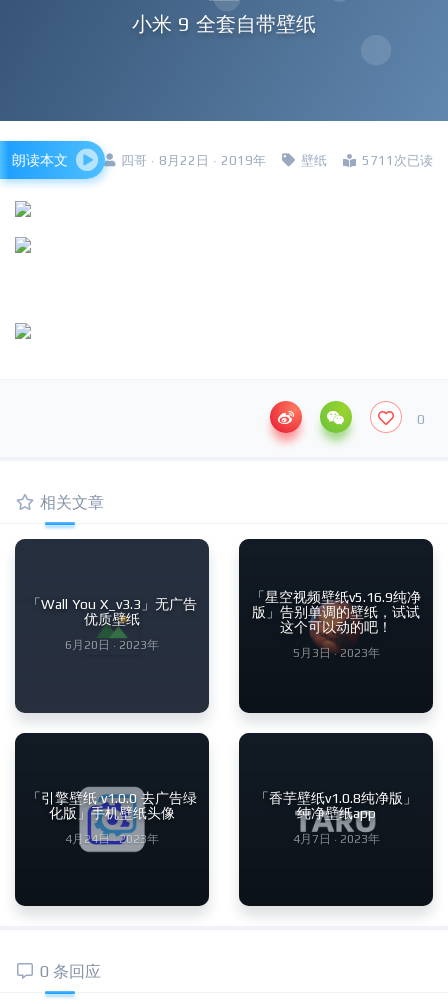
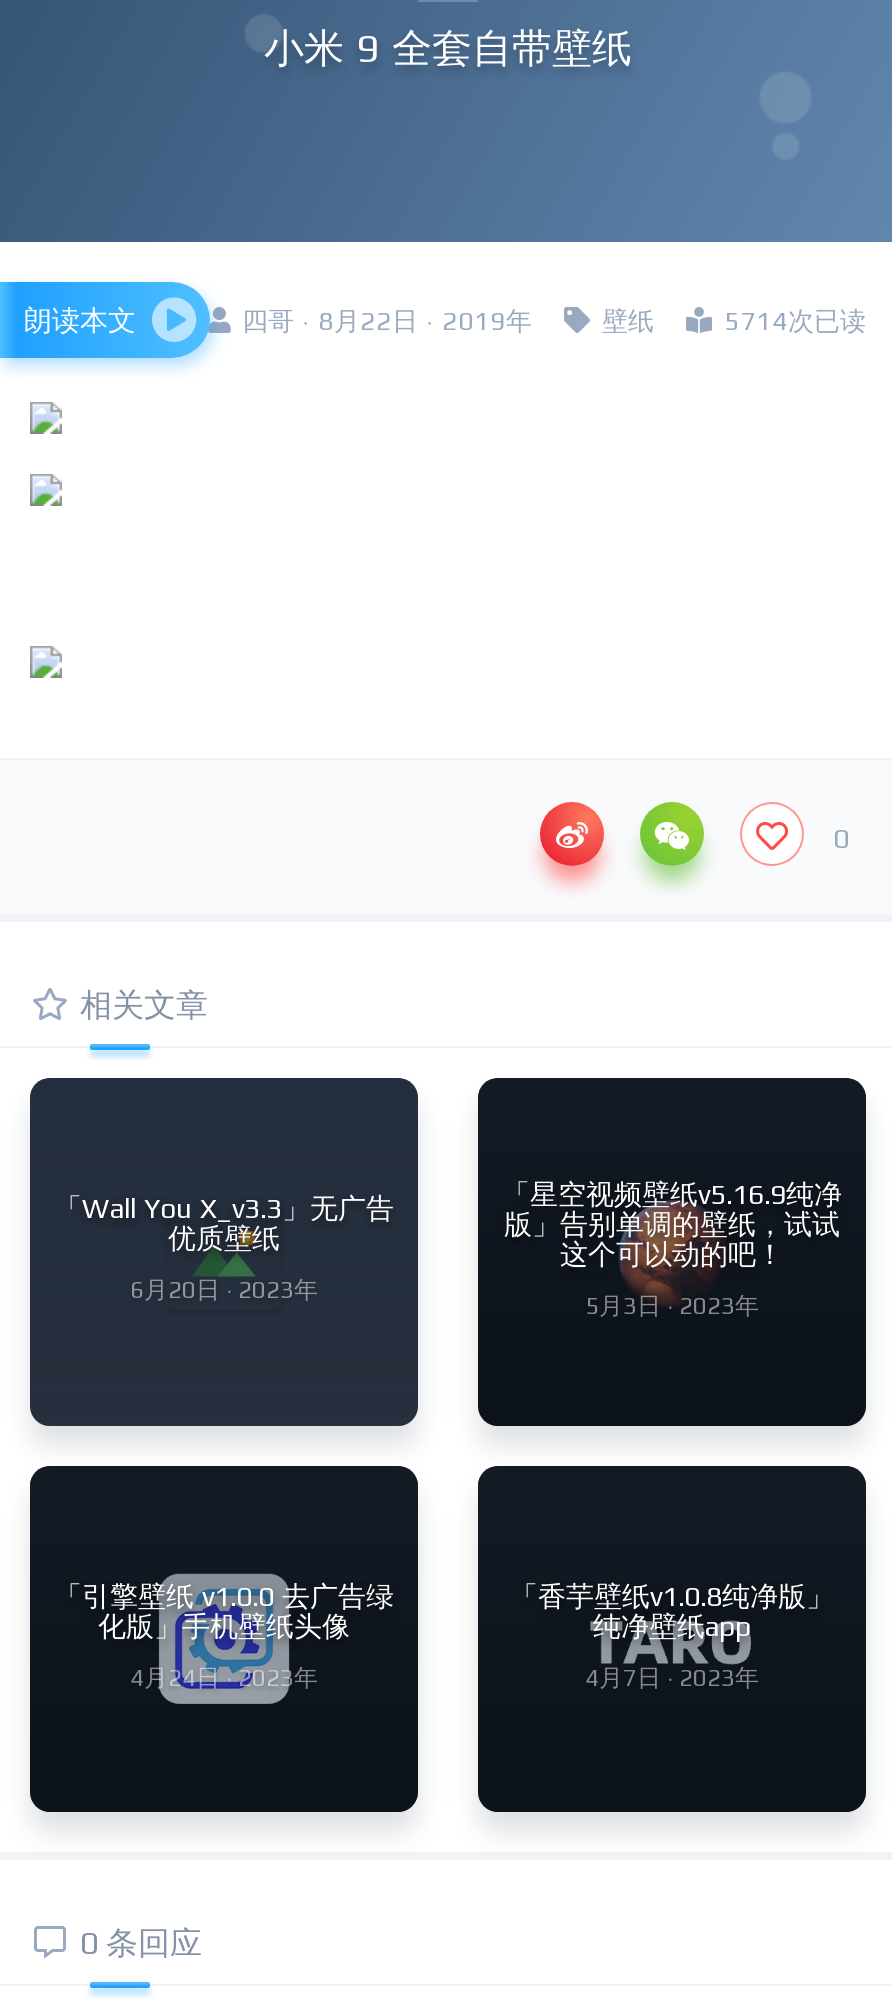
[362,153,433,168] 5711次已读 -> [724,306,866,336] 5714次已读

